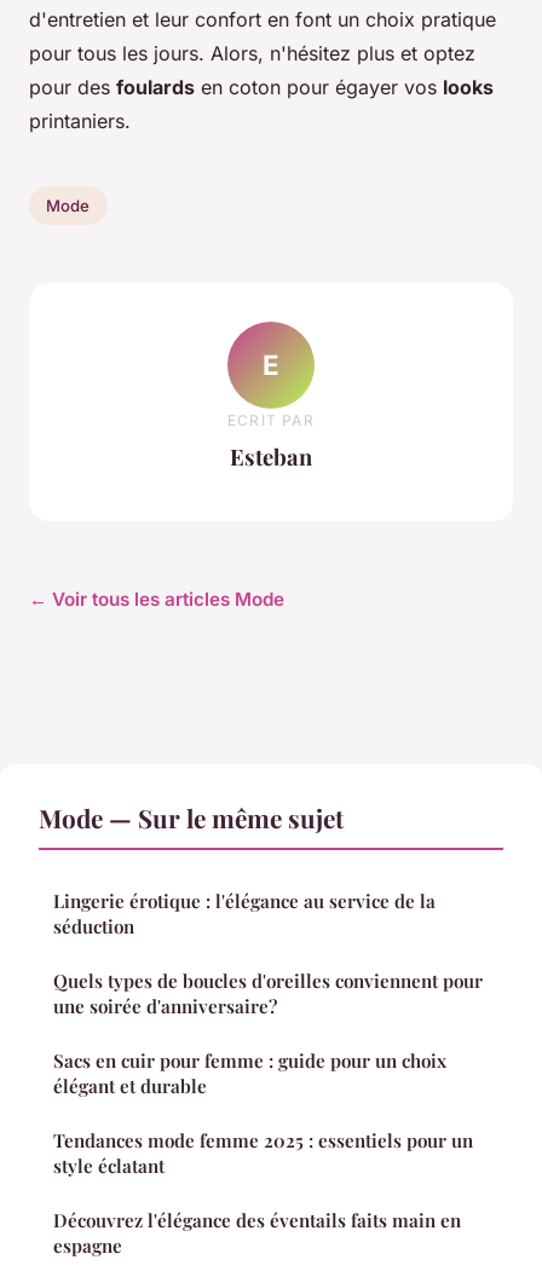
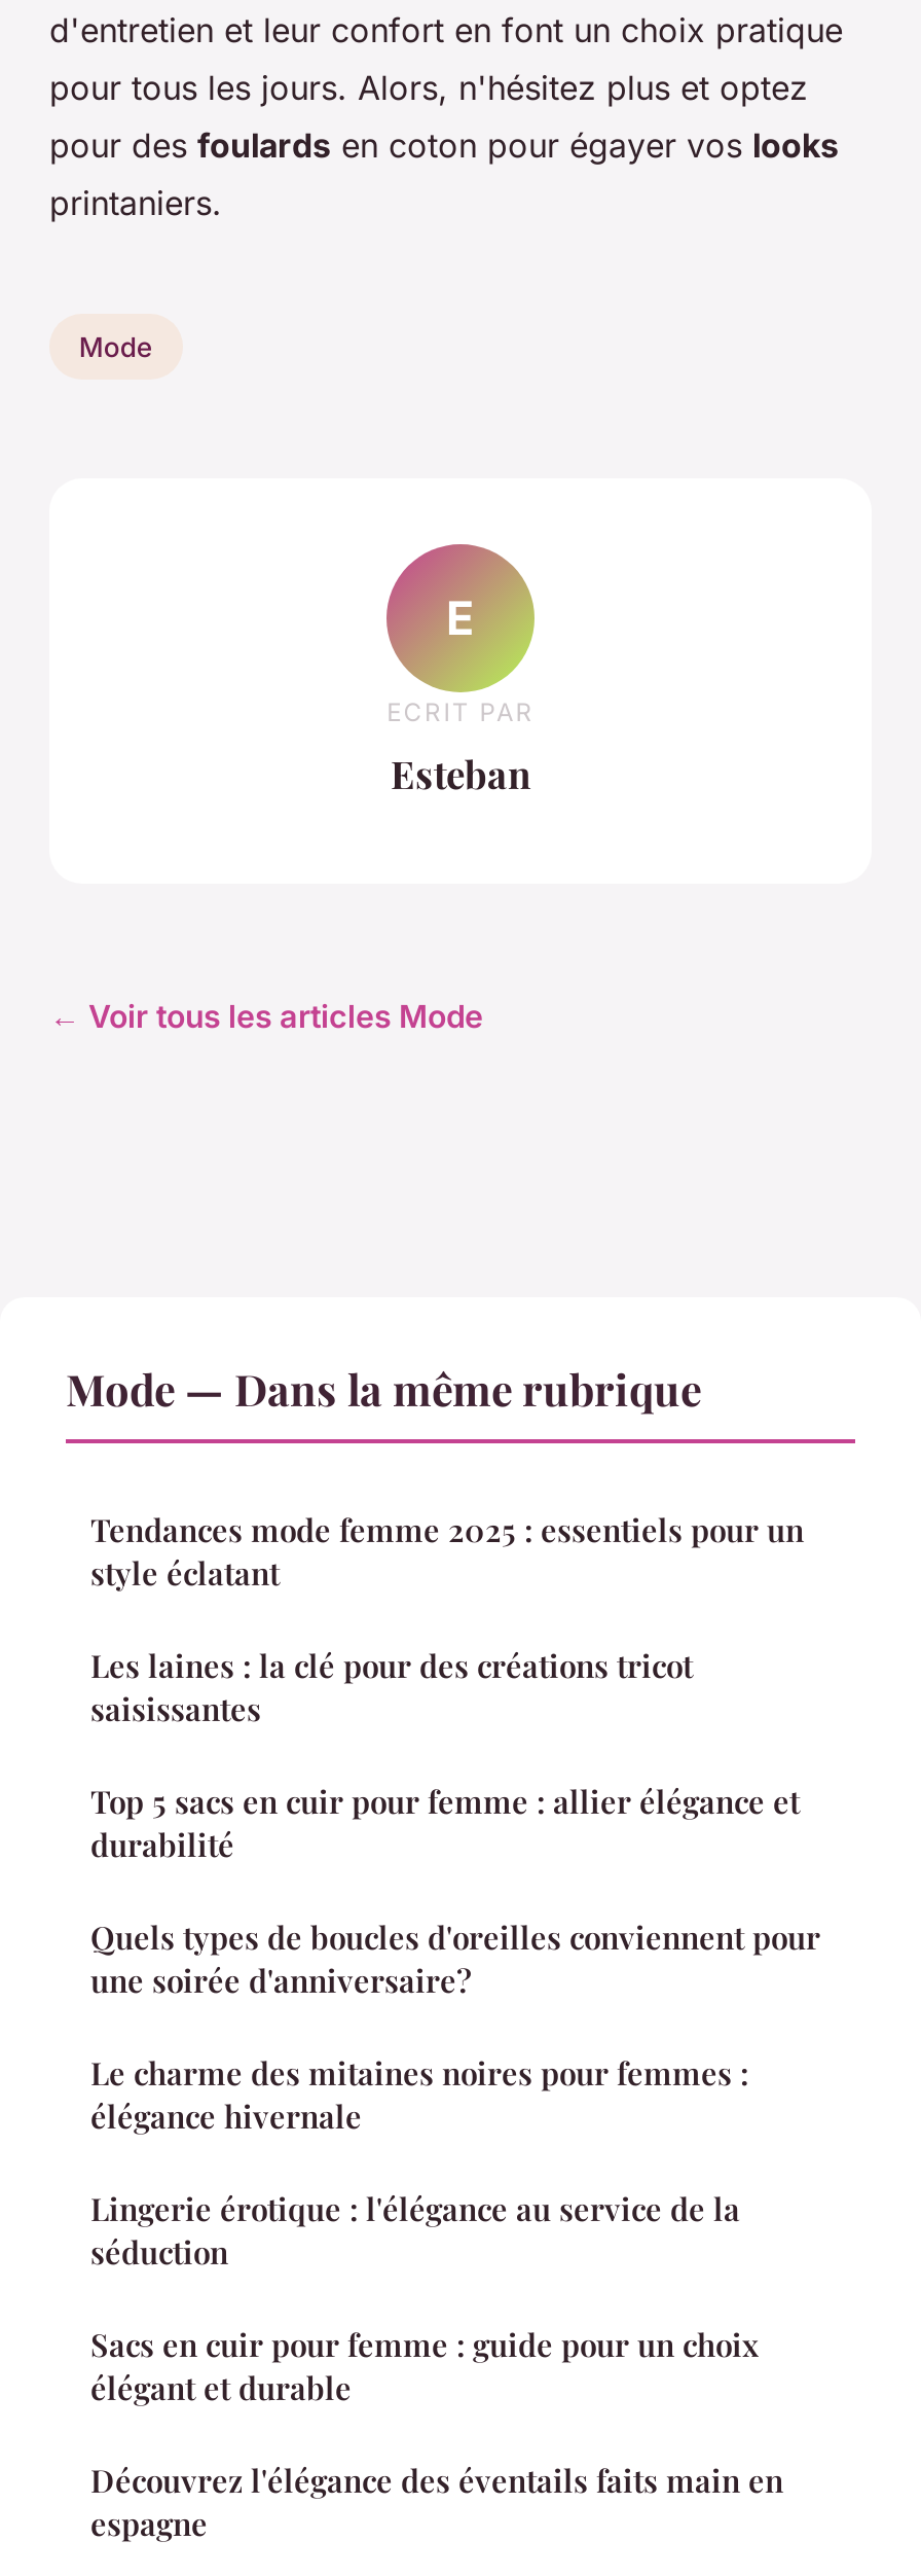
[39,801,344,834] Mode — Sur le même sujet -> [66,1359,800,2137] Mode — Dans la même rubrique | Les laines : la clé pour des créations tricot | saisissantes | Top 5 sacs en cuir pour femme : allier élégance et | durabilité | Le charme des mitaines noires pour femmes : | élégance hivernale
moved [53,889,436,938] -> [90,2188,740,2273]: Lingerie érotique : l'élégance au service de la | séduction
moved [53,969,483,1018] -> [90,1917,820,2001]: Quels types de boucles d'oreilles conviennent pour | une soirée d'anniversaire?
moved [53,1048,446,1098] -> [90,2324,759,2408]: Sacs en cuir pour femme : guide pour un choix | élégant et durable
moved [53,1128,473,1178] -> [90,1509,804,1594]: Tendances mode femme 2025 : essentiels pour un | style éclatant

